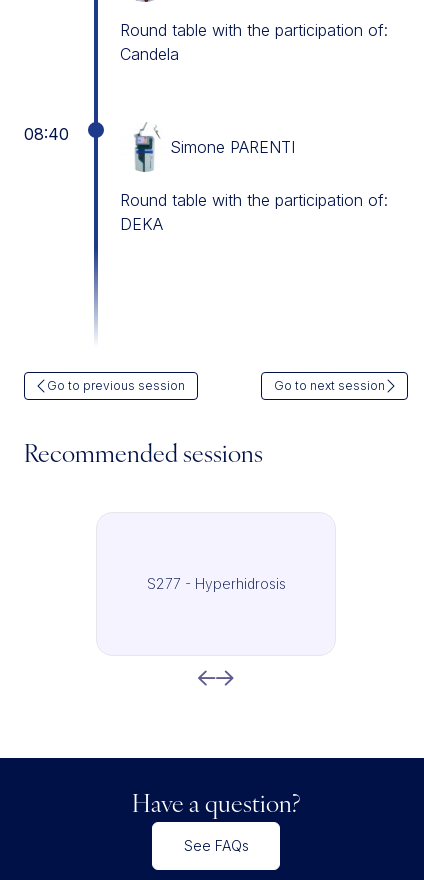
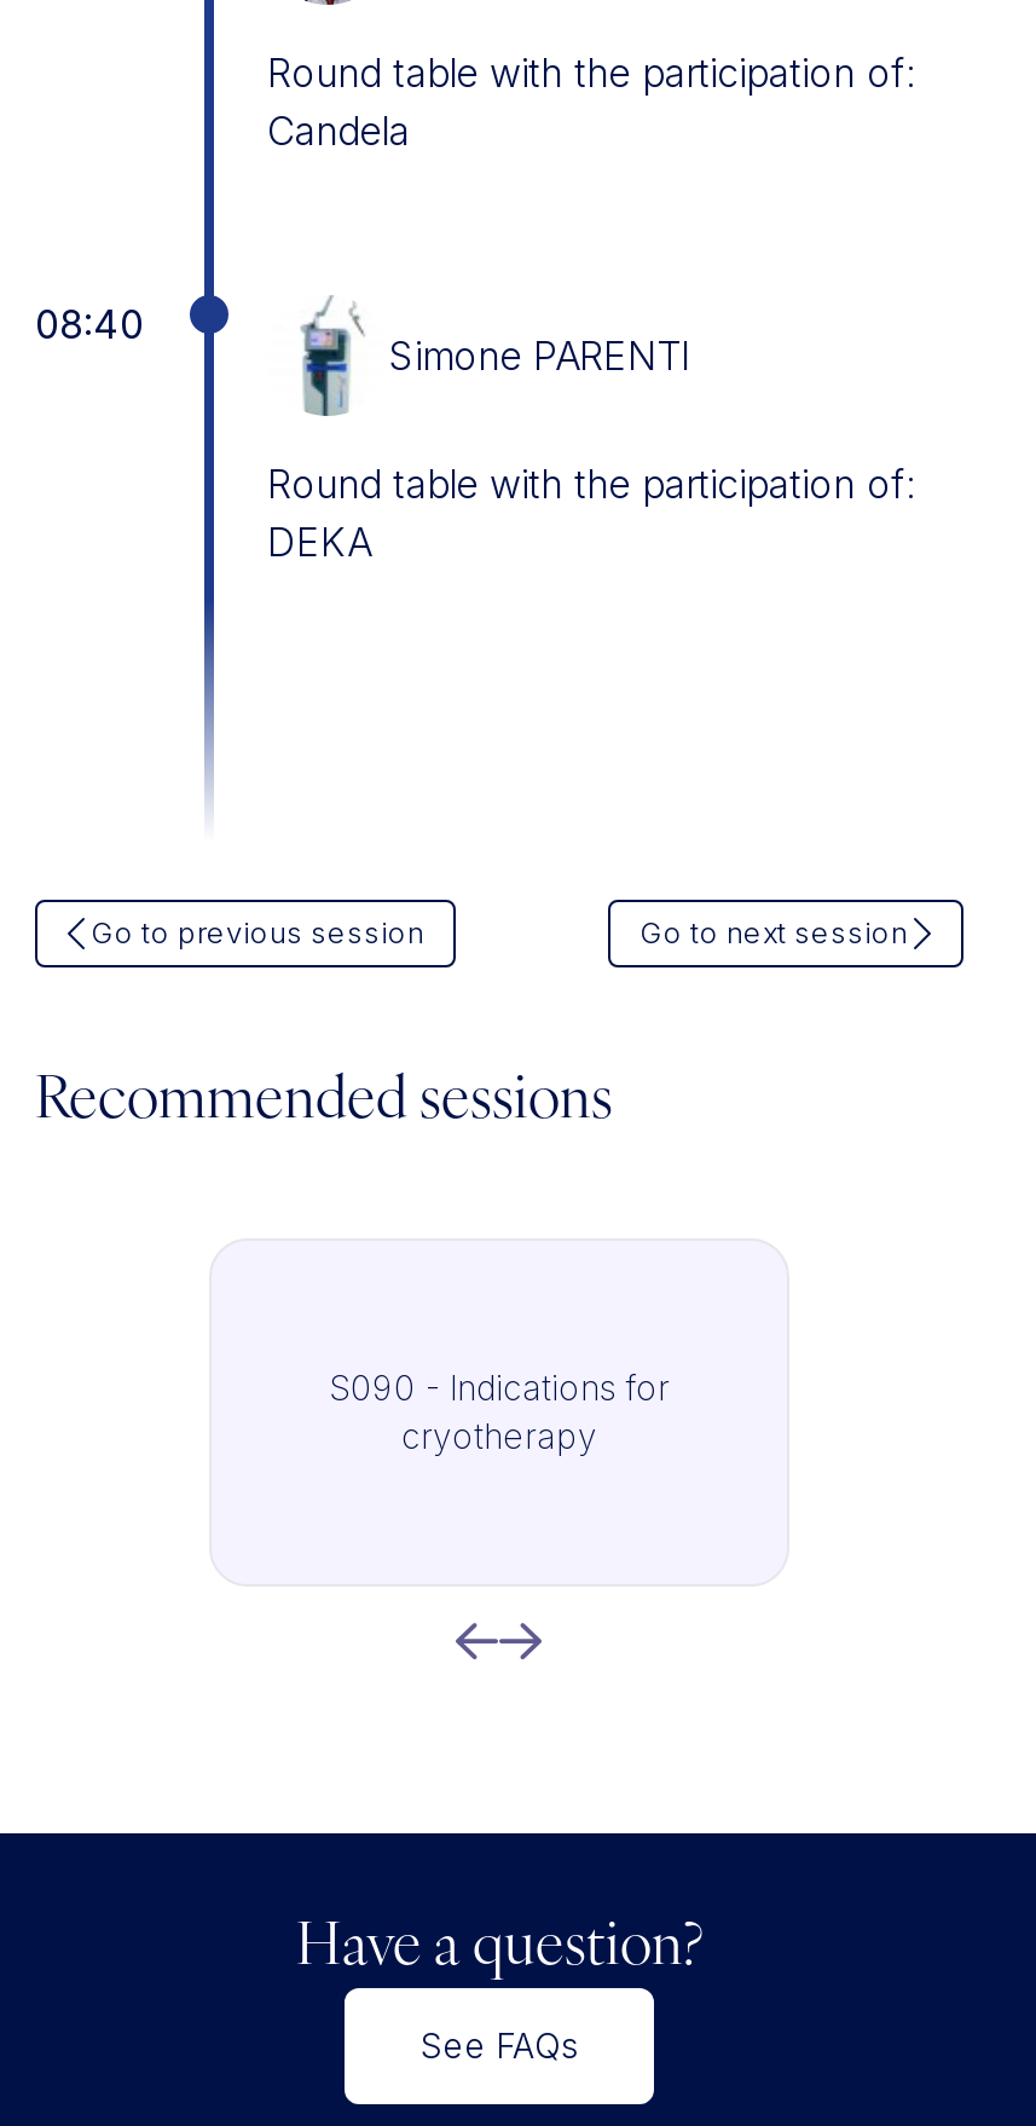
[146,575,285,592] S277 - Hyperhidrosis -> [329,1367,670,1456] S090 - Indications for | cryotherapy

